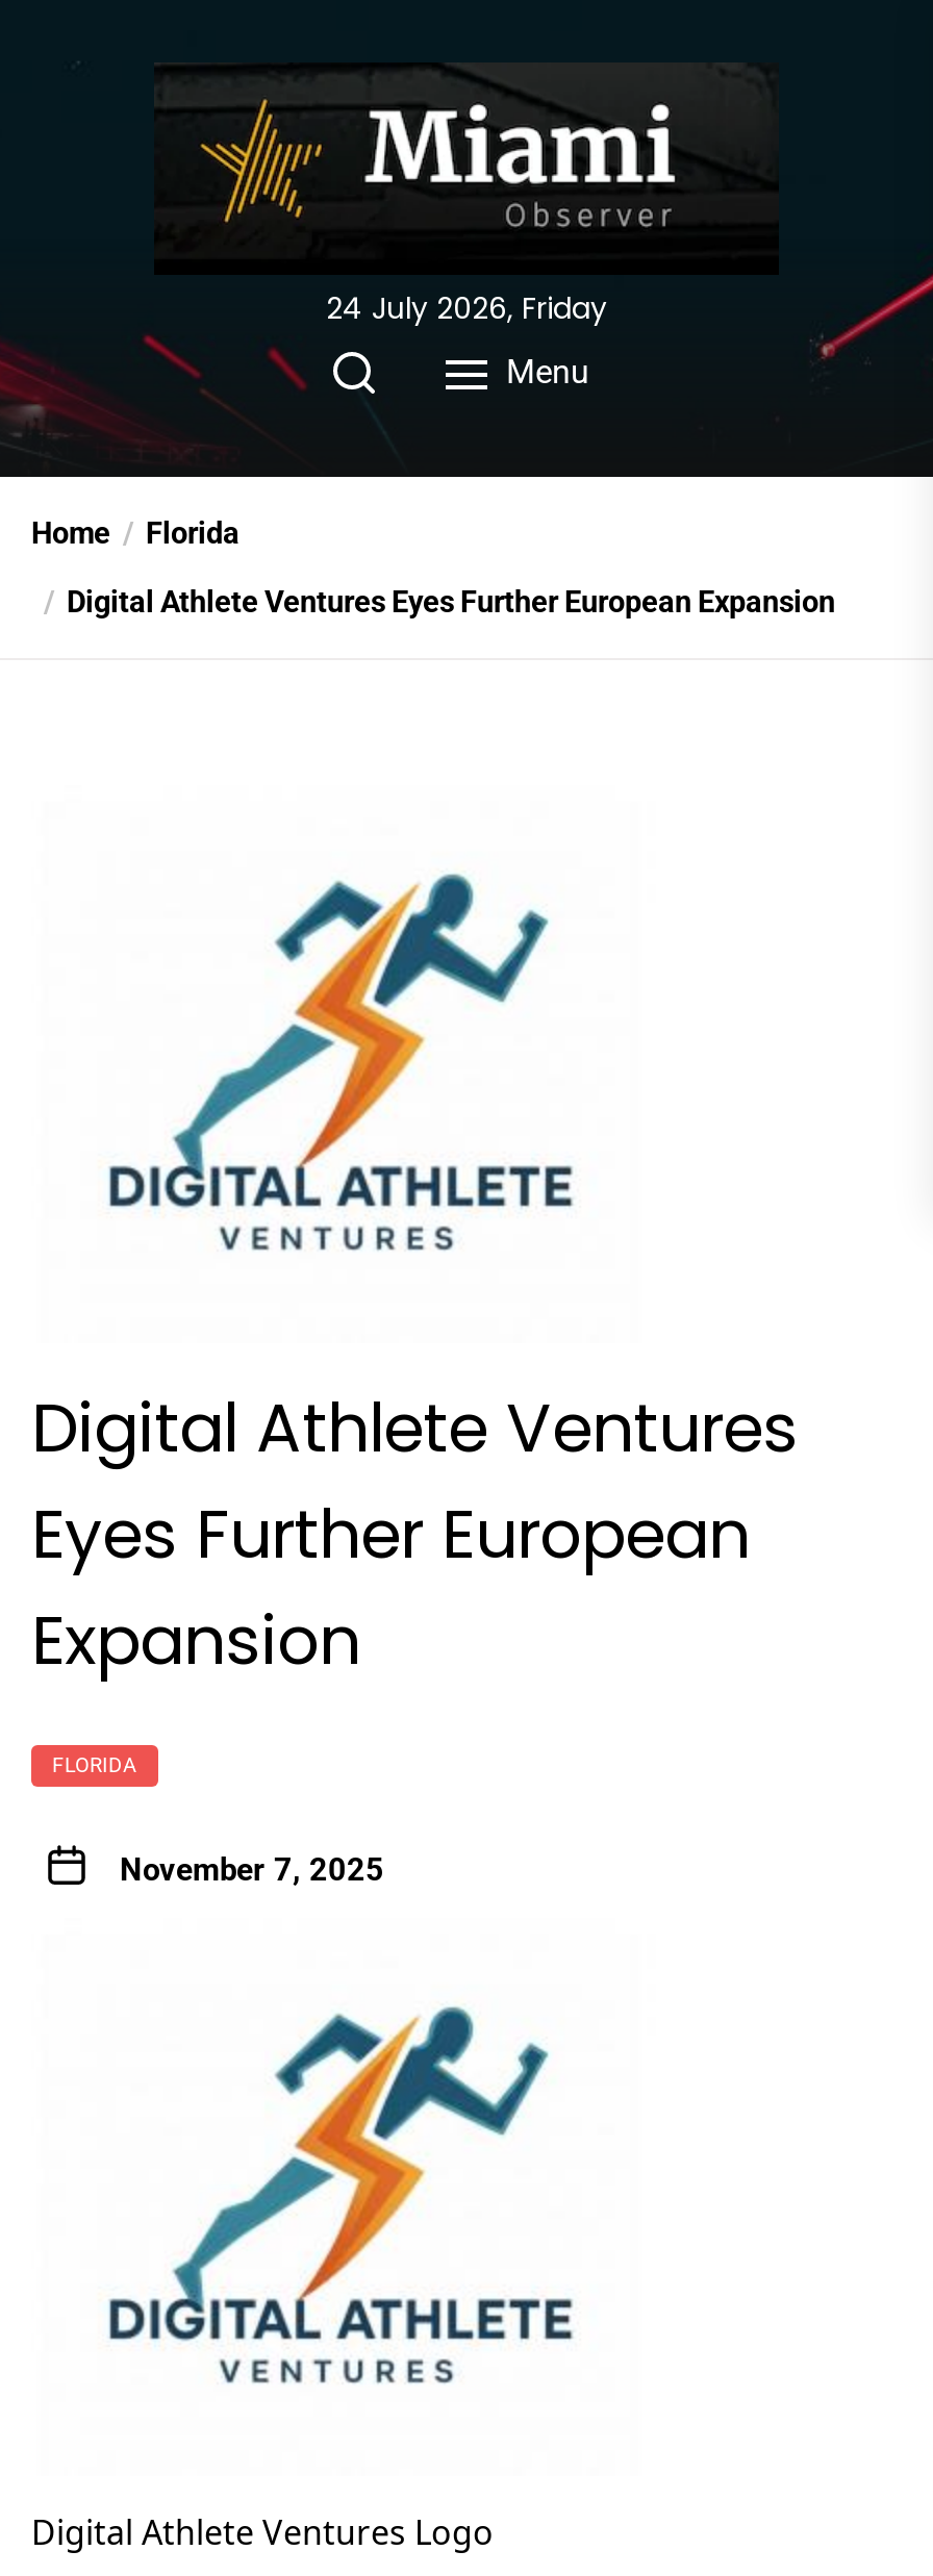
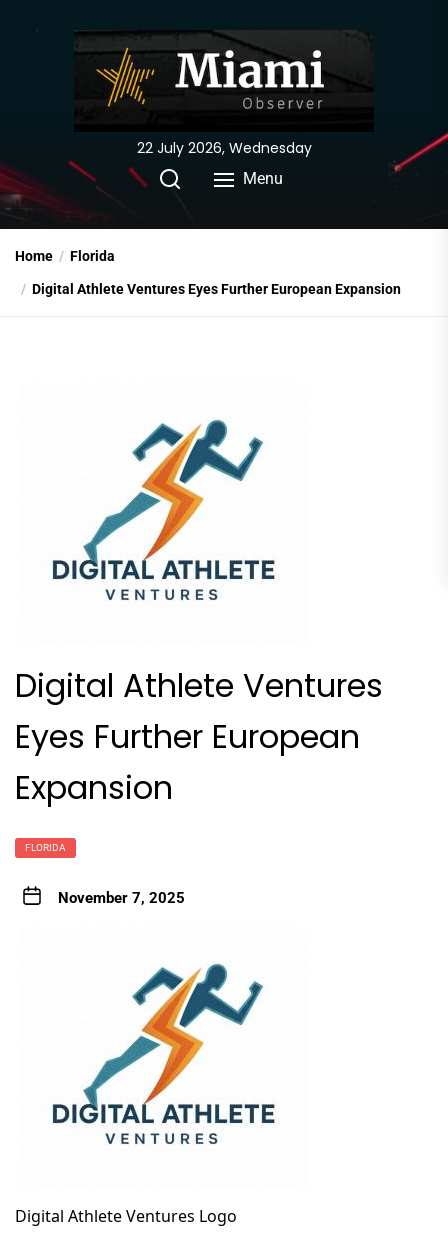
[326,288,607,330] 24 July 2026, Friday -> [136,138,311,158] 22 July 2026, Wednesday

